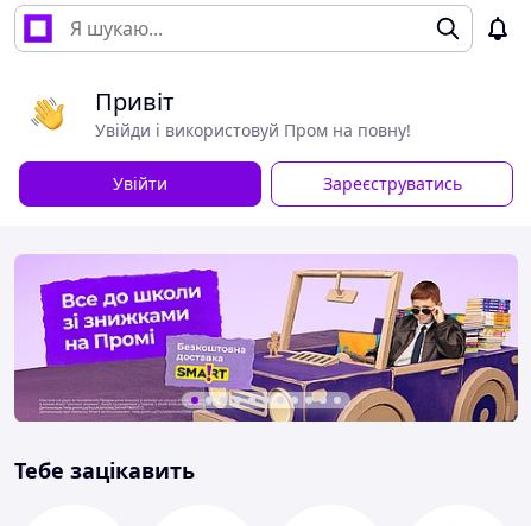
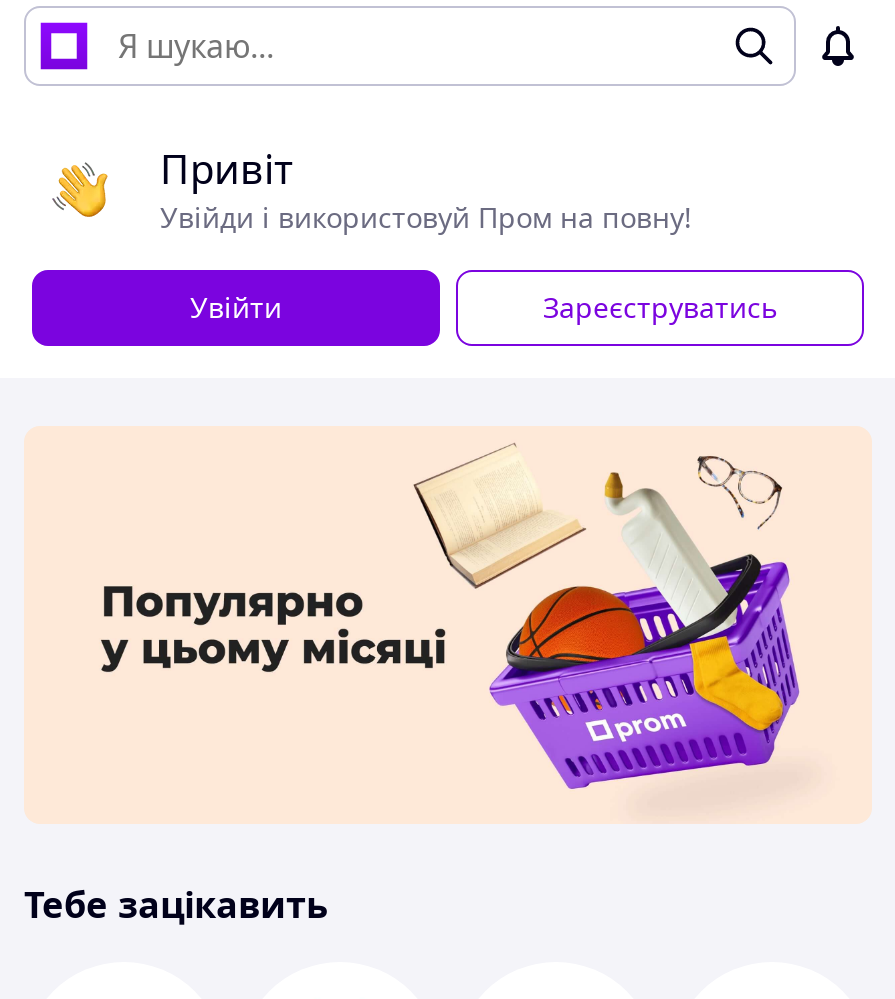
[13,254,519,423] [image] -> [26,428,870,822] [image]

